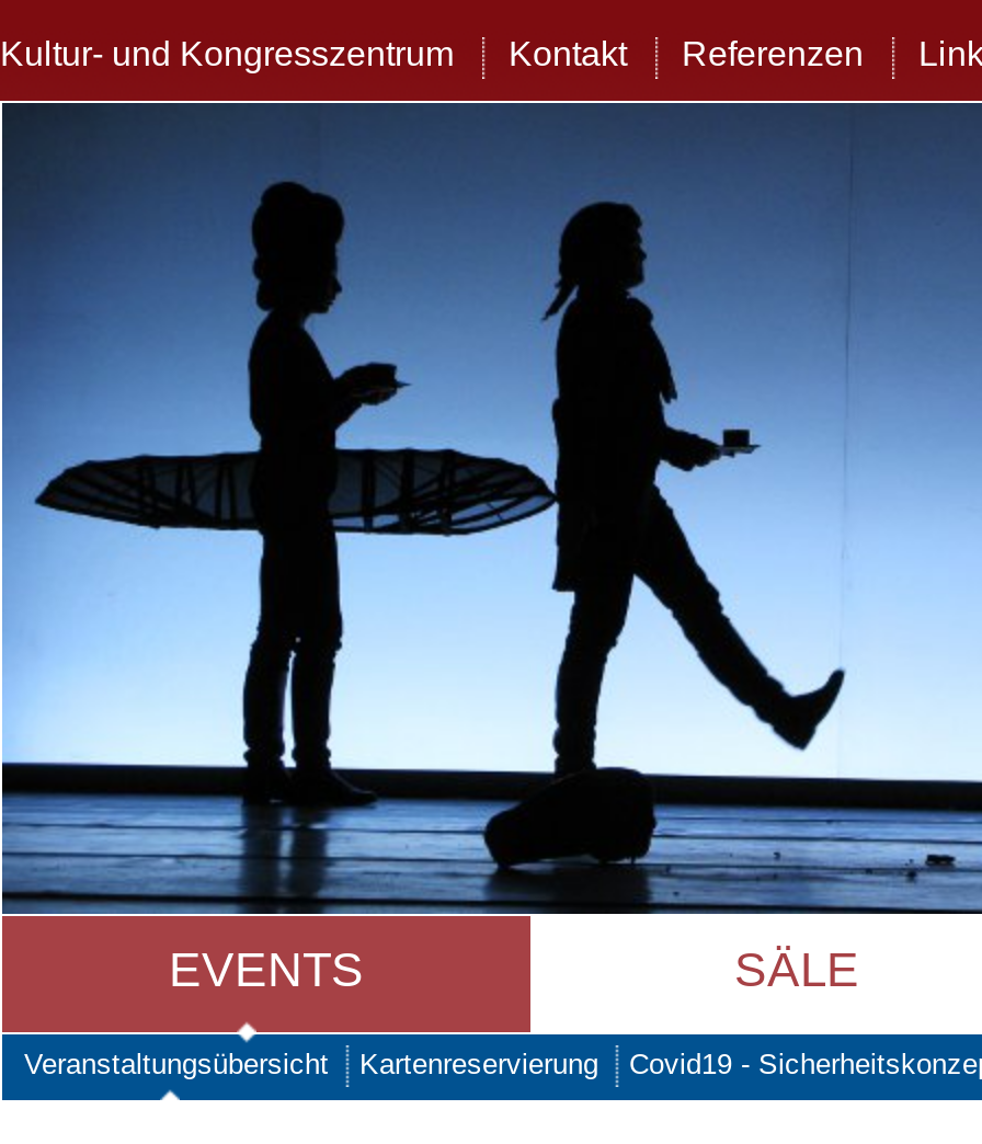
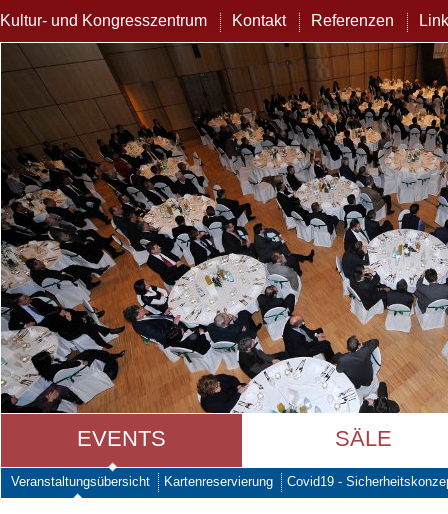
[7,103,975,916] [image] -> [3,43,445,414] [image]

